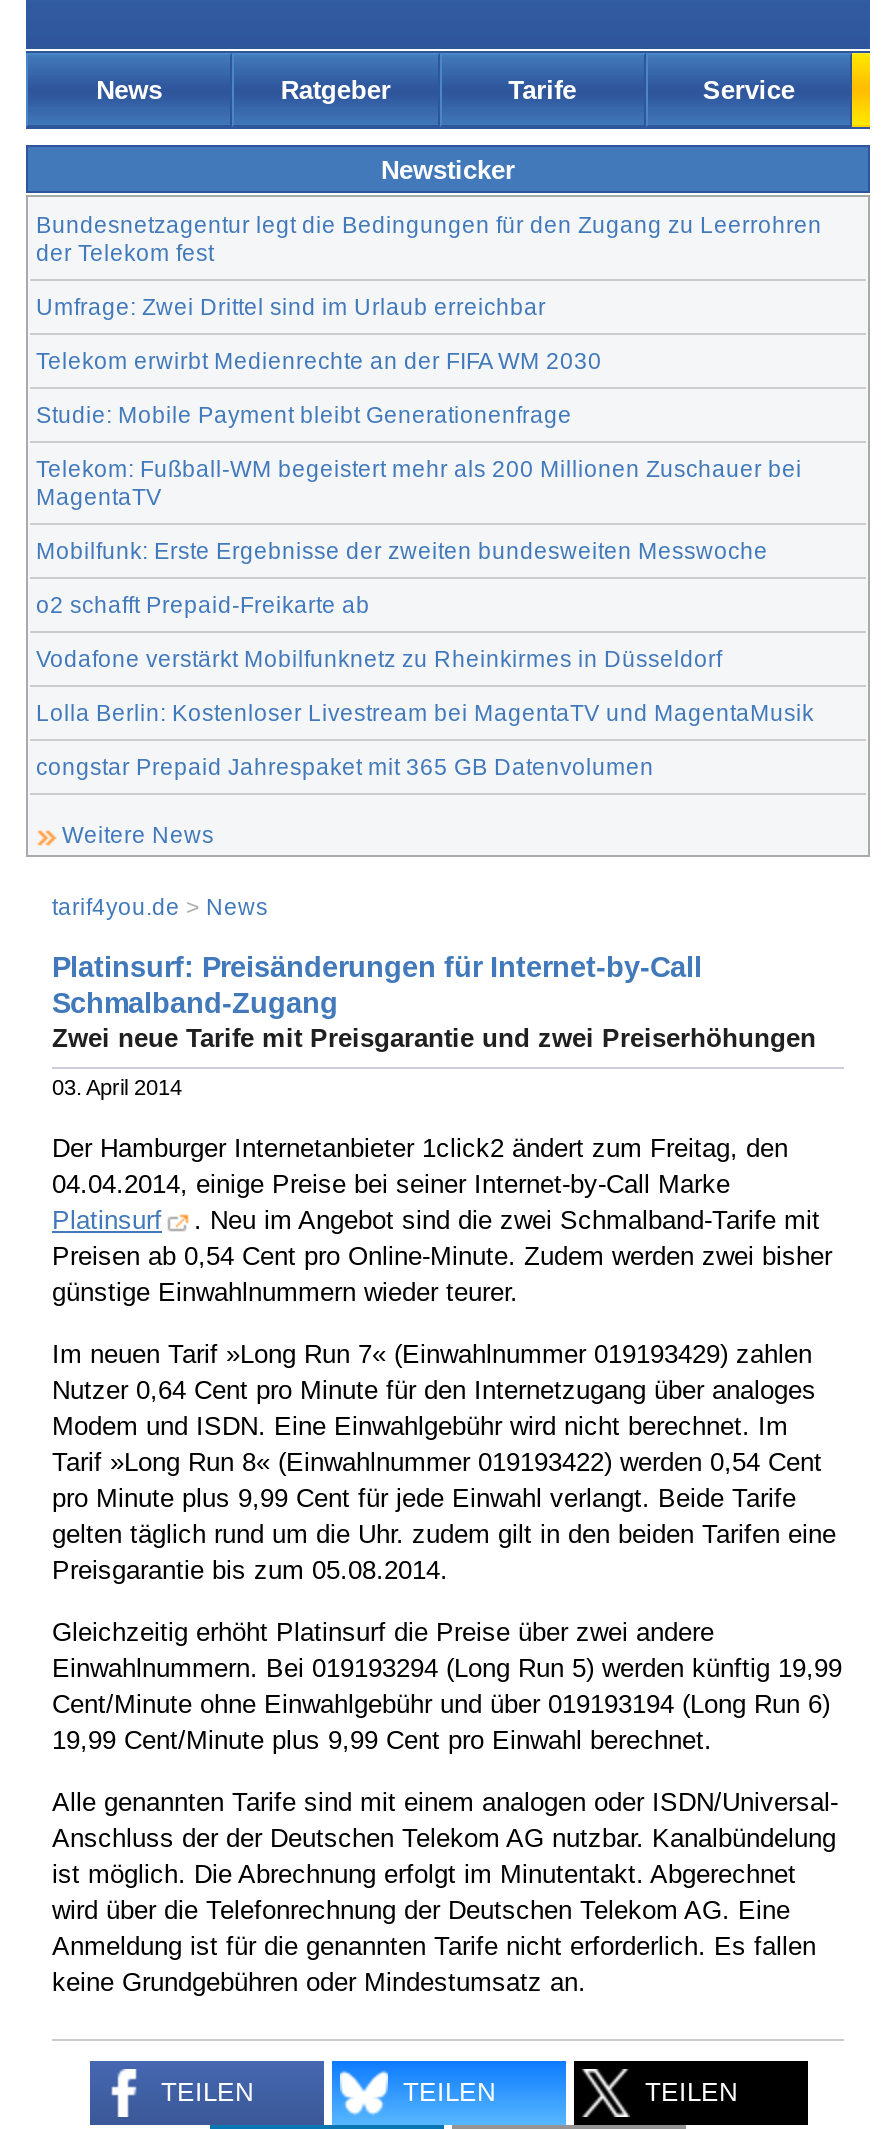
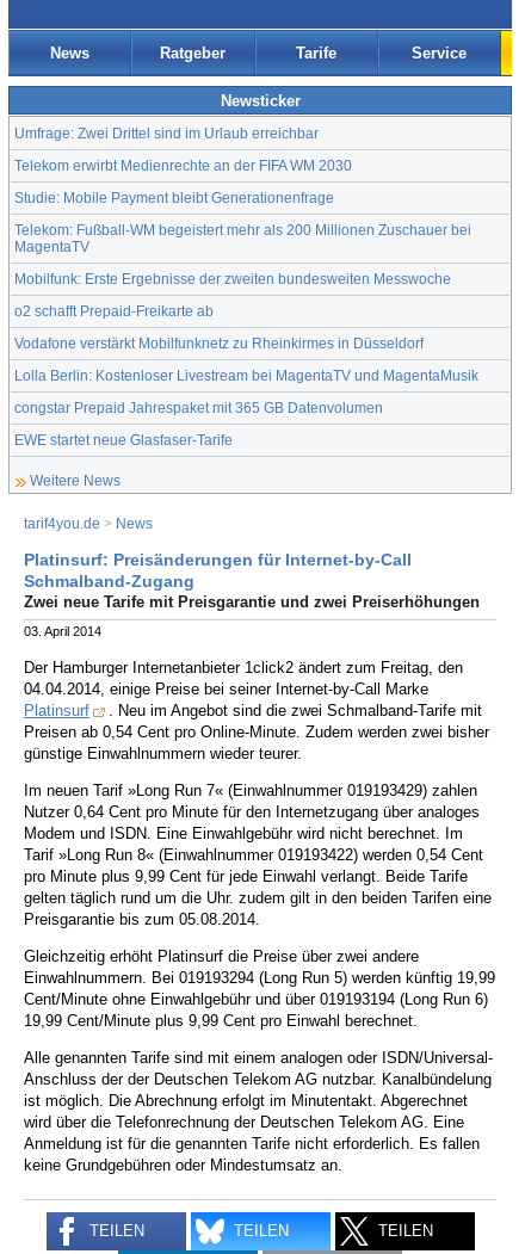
[36,210,822,264] Bundesnetzagentur legt die Bedingungen für den Zugang zu Leerrohren | der Telekom fest -> none
moved [36,292,814,778] -> [14,125,478,415]: Umfrage: Zwei Drittel sind im Urlaub erreichbar | Telekom erwirbt Medienrechte an der FIFA WM 2030 | Studie: Mobile Payment bleibt Generationenfrage | ... | Lolla Berlin: Kostenloser Livestream bei MagentaTV und MagentaMusik | congstar Prepaid Jahrespaket mit 365 GB Datenvolumen
none -> [14,431,233,447] EWE startet neue Glasfaser-Tarife

